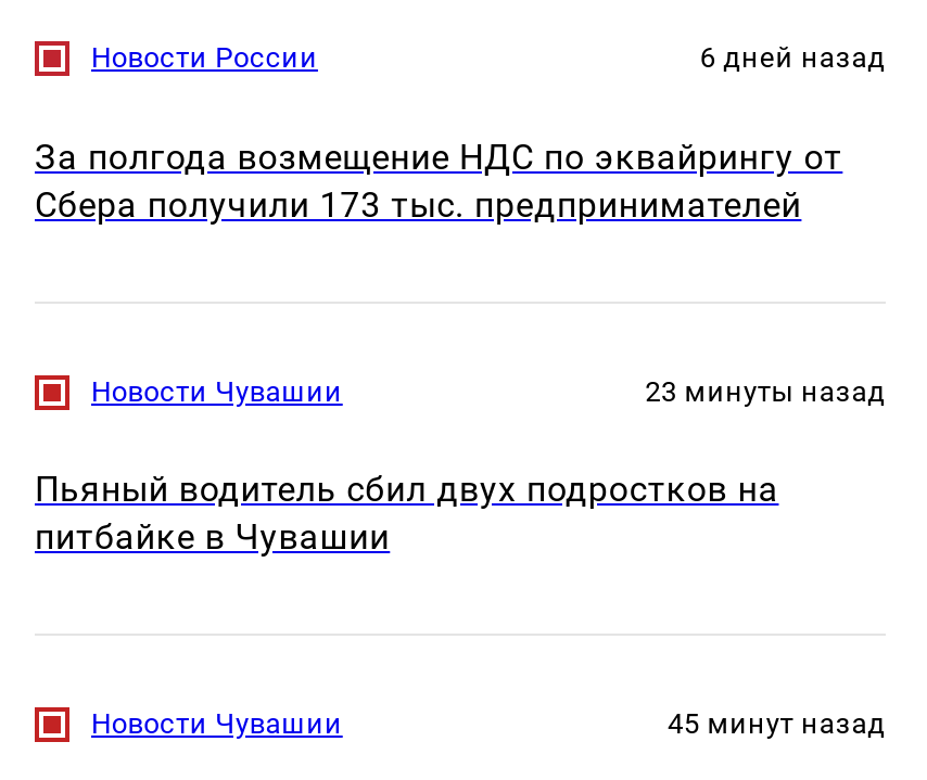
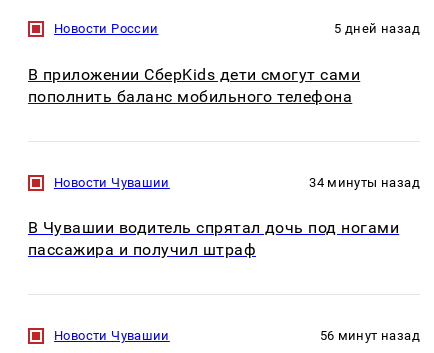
[700,42,886,74] 6 дней назад -> [334,21,420,36] 5 дней назад
[35,136,843,225] За полгода возмещение НДС по эквайрингу от | Сбера получили 173 тыс. предпринимателей -> [28,65,360,106] В приложении СберKids дети смогут сами | пополнить баланс мобильного телефона
[645,375,886,407] 23 минуты назад -> [309,175,420,190] 34 минуты назад
[35,469,779,558] Пьяный водитель сбил двух подростков на | питбайке в Чувашии -> [28,218,399,259] В Чувашии водитель спрятал дочь под ногами | пассажира и получил штраф
[668,708,886,741] 45 минут назад -> [319,328,420,343] 56 минут назад

